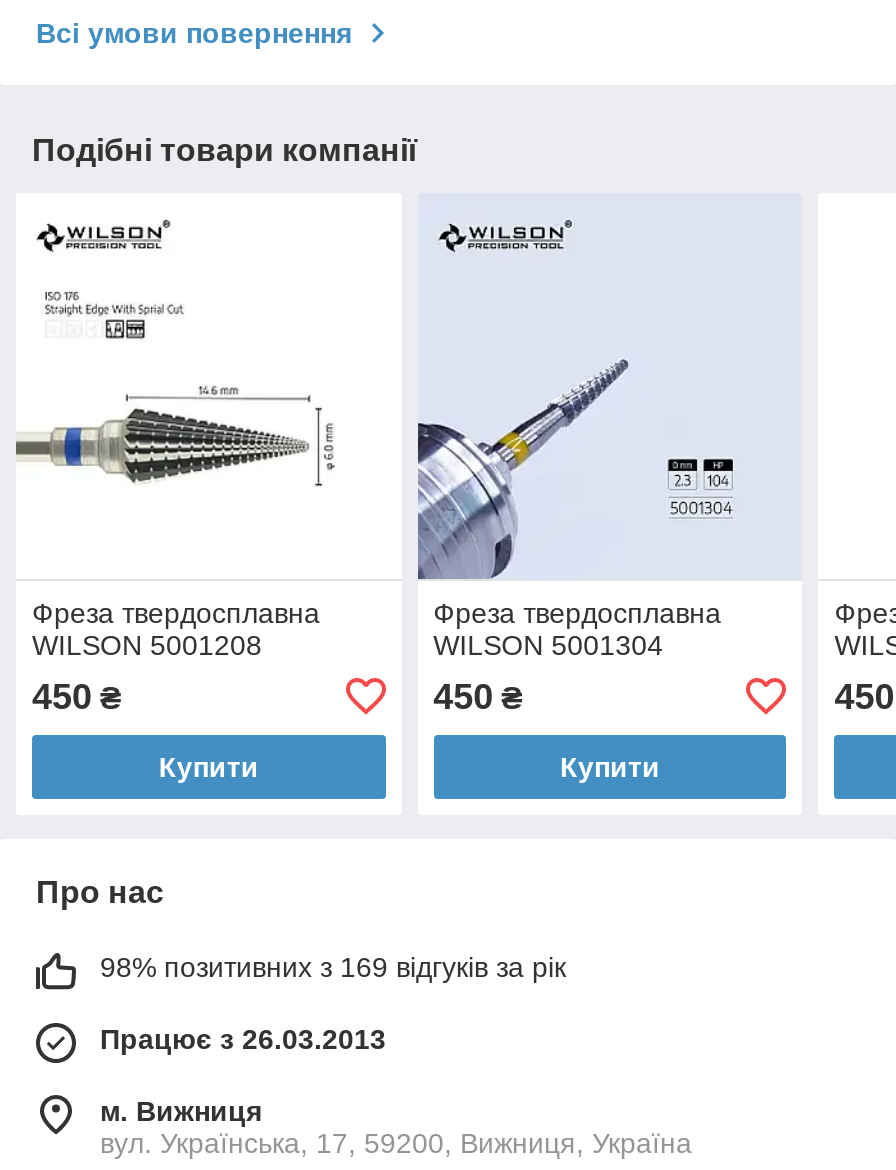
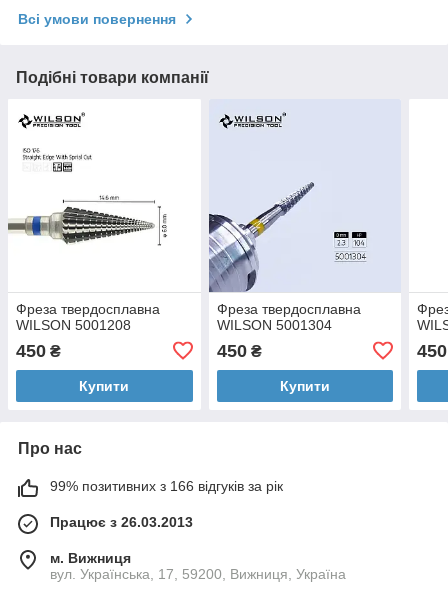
[100,951,566,983] 98% позитивних з 169 відгуків за рік -> [50,478,283,494] 99% позитивних з 166 відгуків за рік

